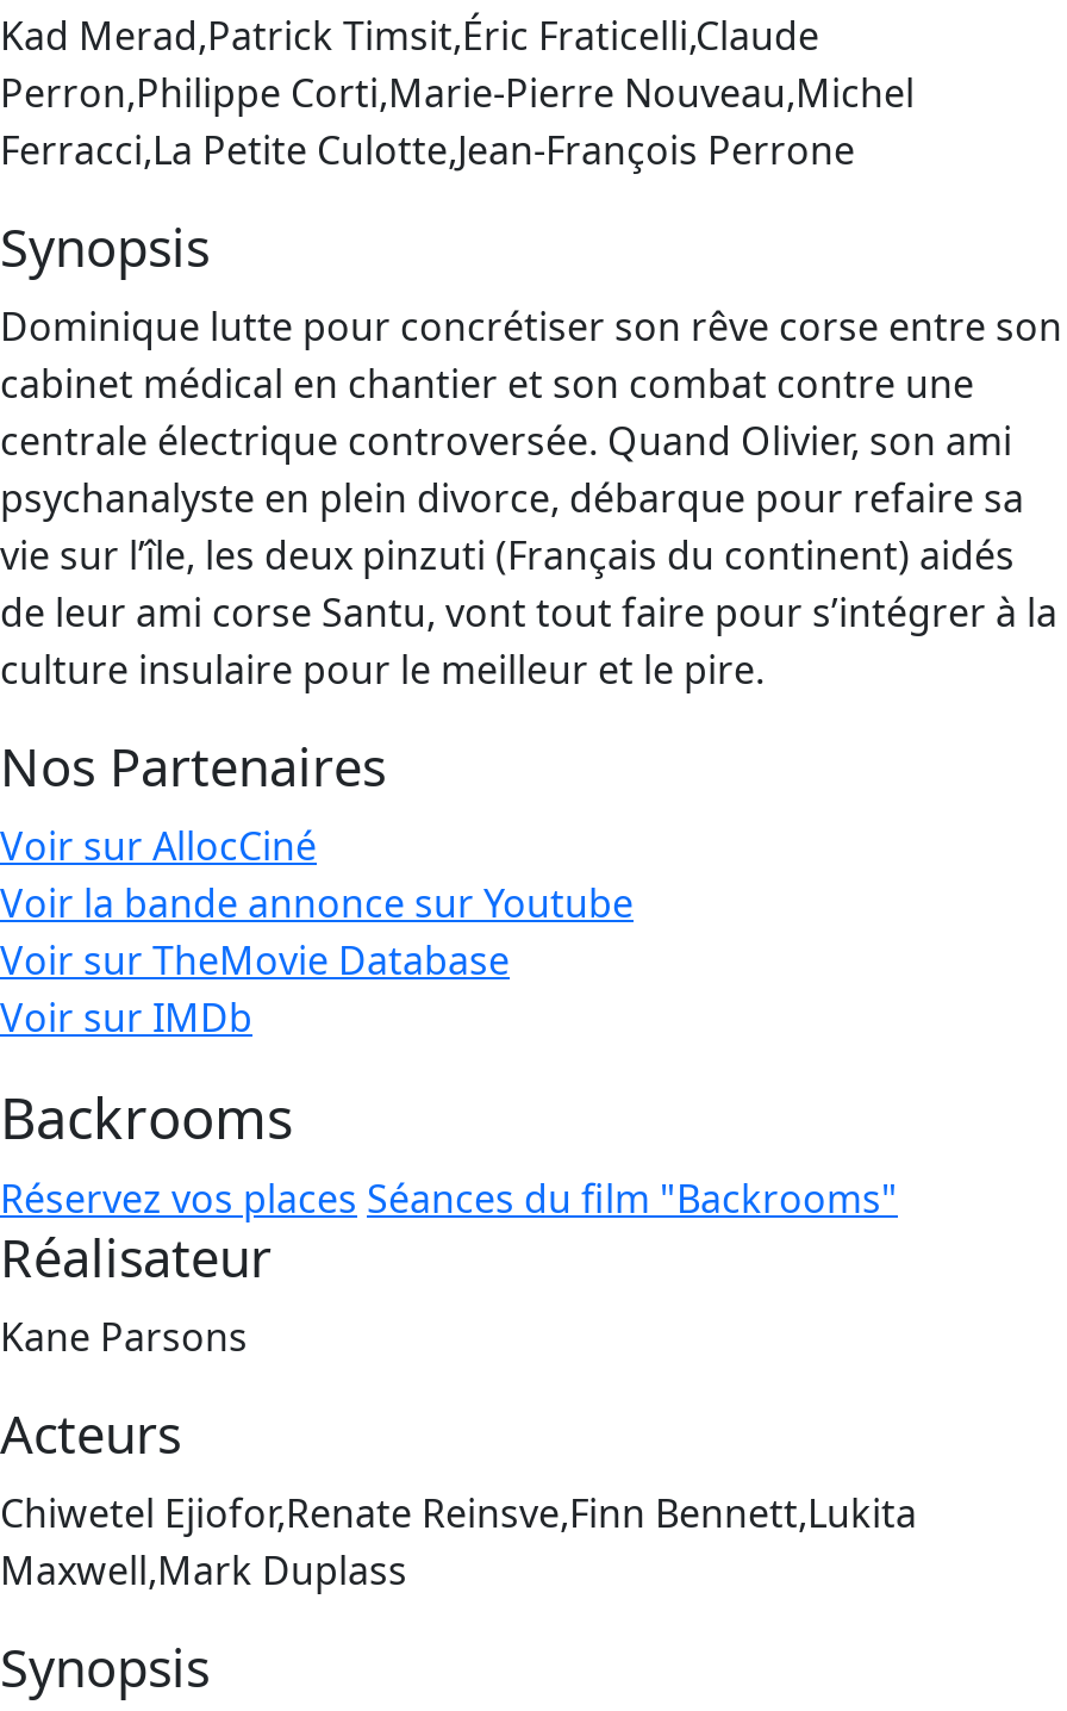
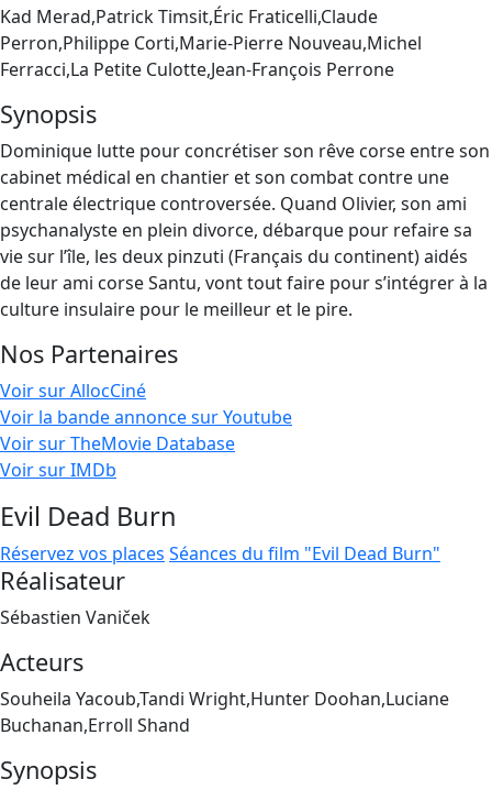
[0,1080,898,1225] Backrooms | Réservez vos places Séances du film "Backrooms" -> [0,498,440,566] Evil Dead Burn | Réservez vos places Séances du film "Evil Dead Burn"
[0,1311,248,1363] Kane Parsons -> [0,605,150,629] Sébastien Vaniček
[0,1487,917,1597] Chiwetel Ejiofor,Renate Reinsve,Finn Bennett,Lukita | Maxwell,Mark Duplass -> [0,687,449,737] Souheila Yacoub,Tandi Wright,Hunter Doohan,Luciane | Buchanan,Erroll Shand

